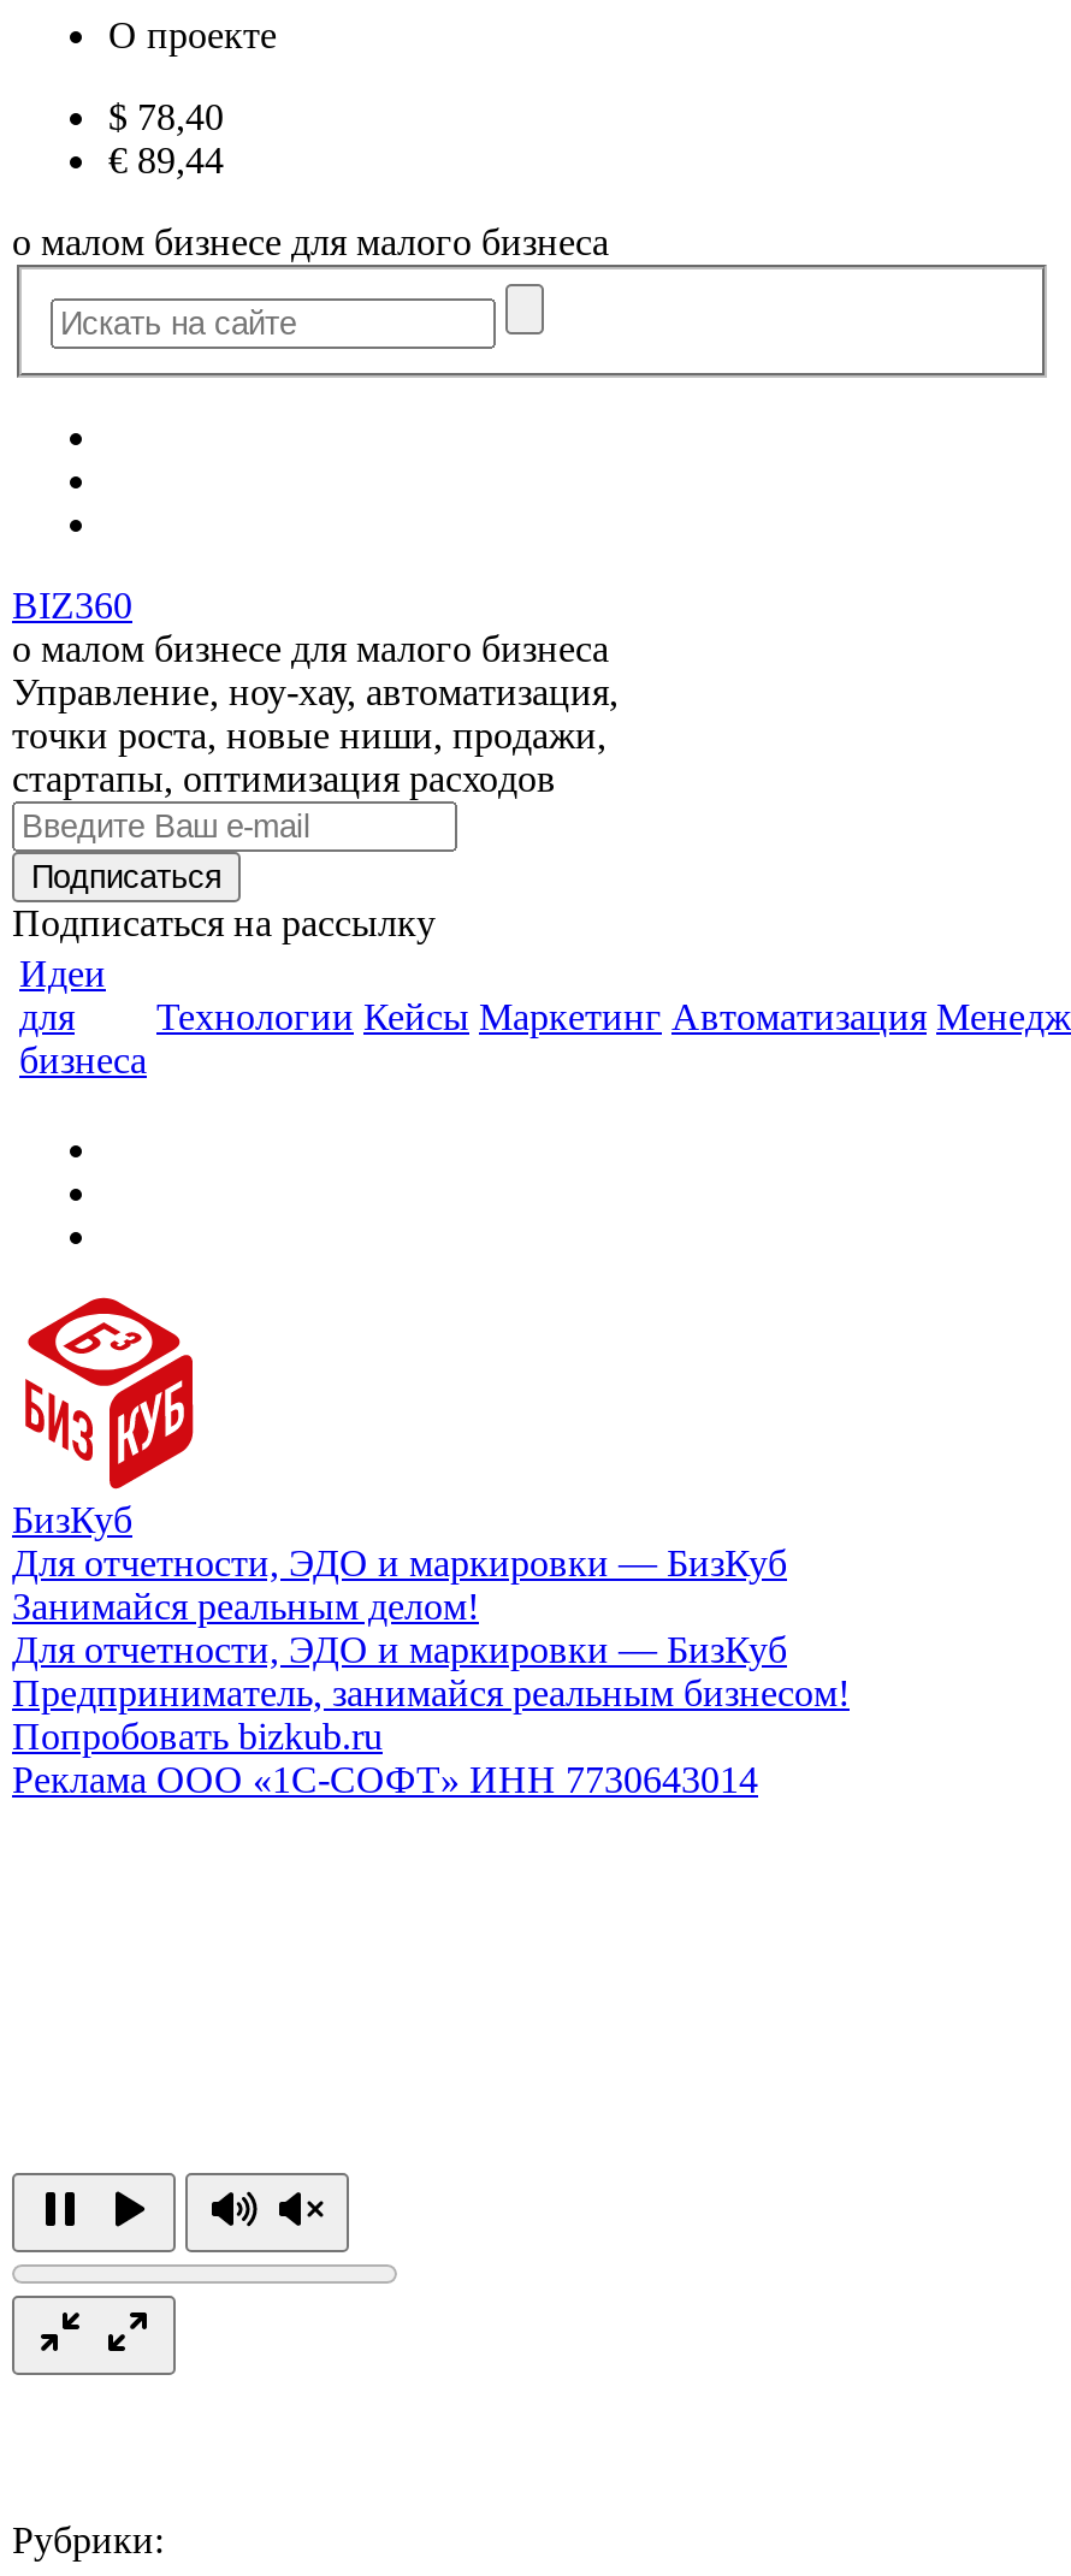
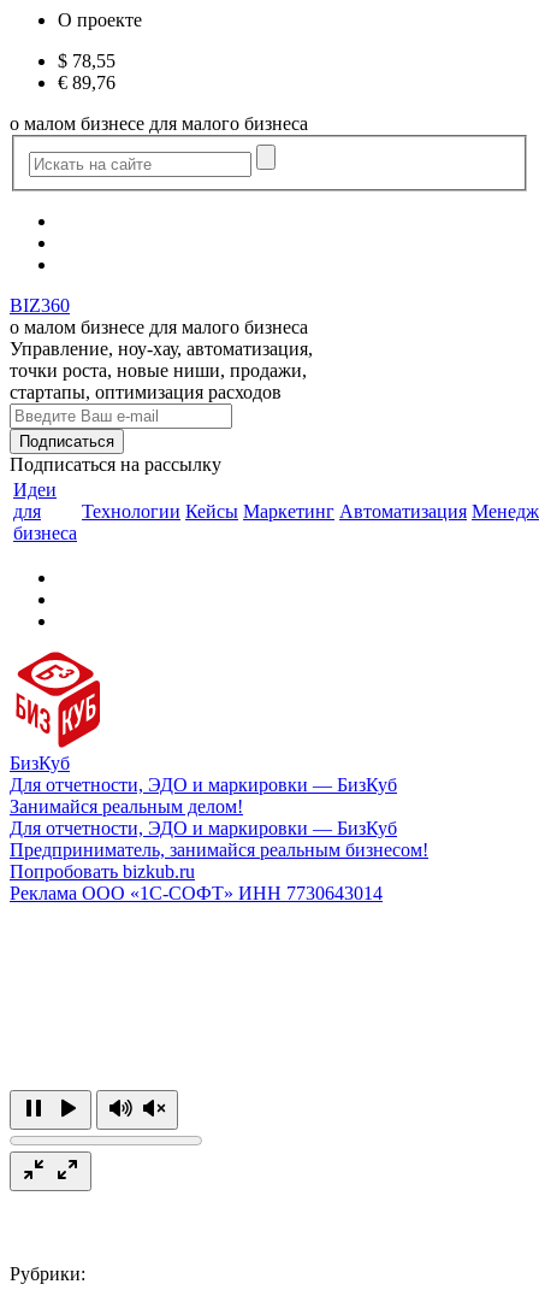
[108,96,224,137] $78,40 -> [58,51,115,71] $78,55
[108,140,224,180] €89,44 -> [58,72,115,93] €89,76

